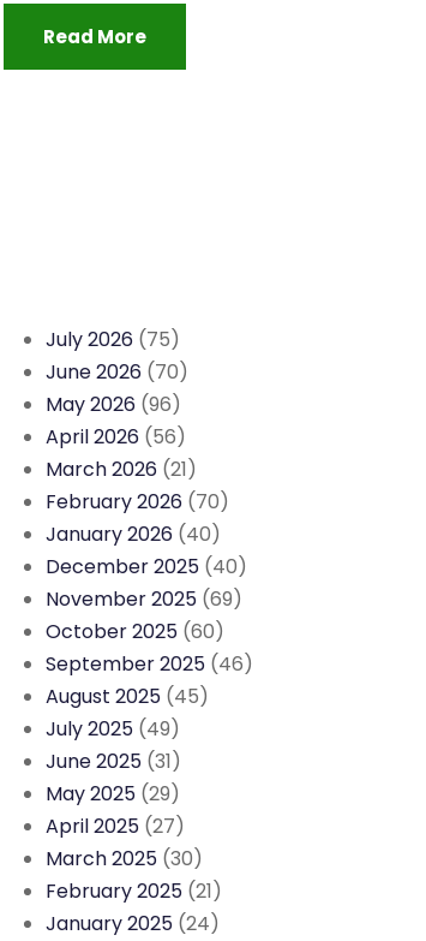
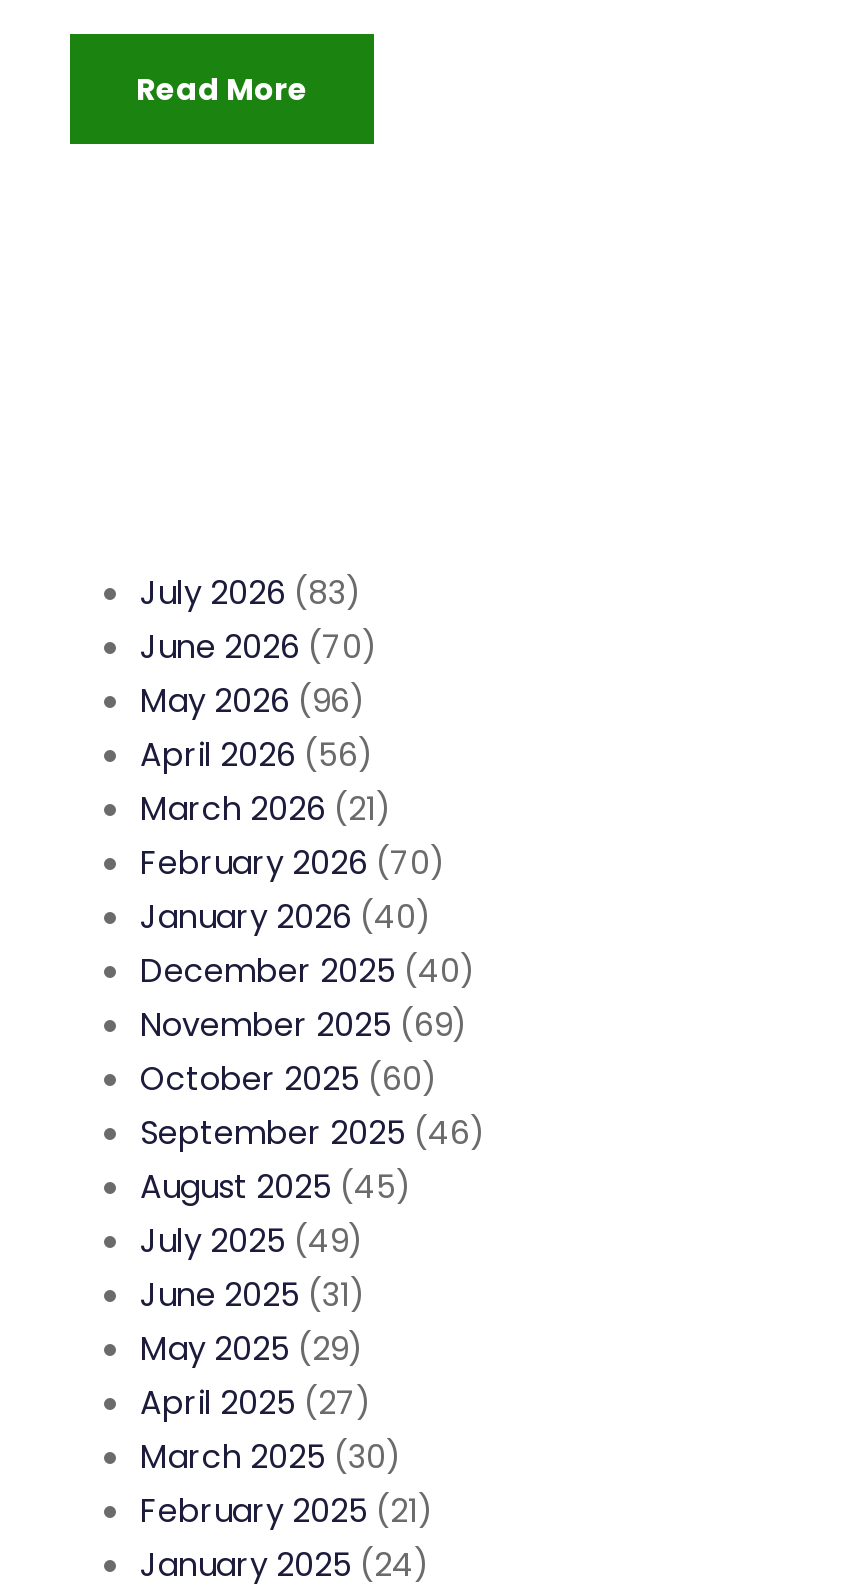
[46,326,180,354] July 2026 (75) -> [140,571,362,617] July 2026 (83)

